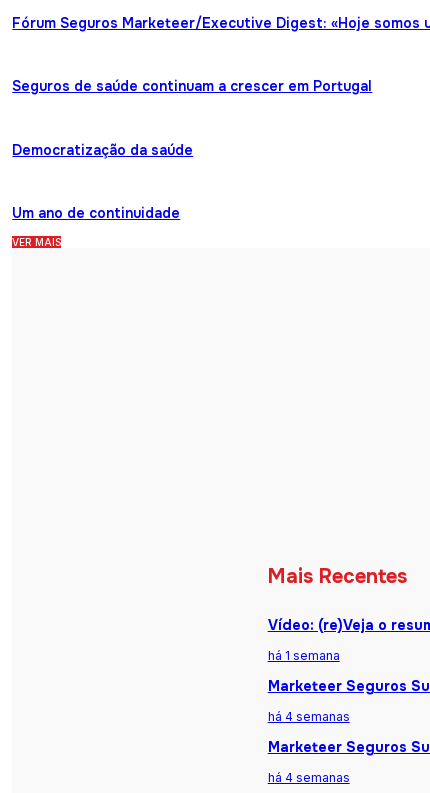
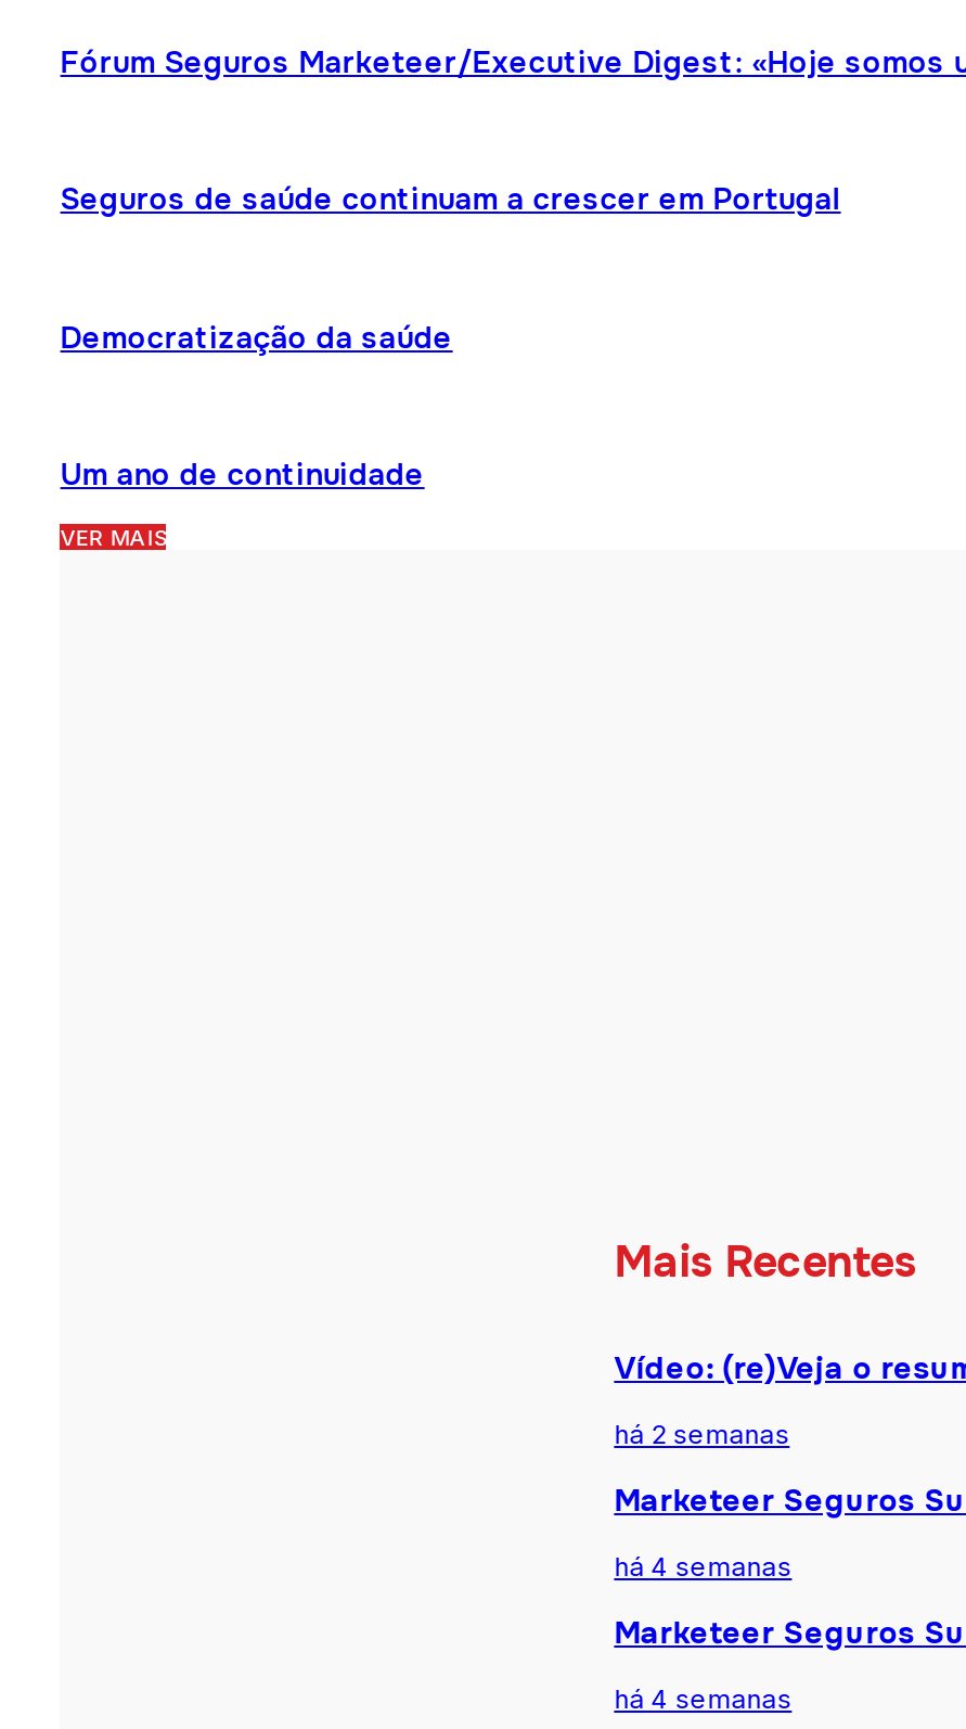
[268,648,340,663] há 1 semana -> [614,1418,790,1450] há 2 semanas

